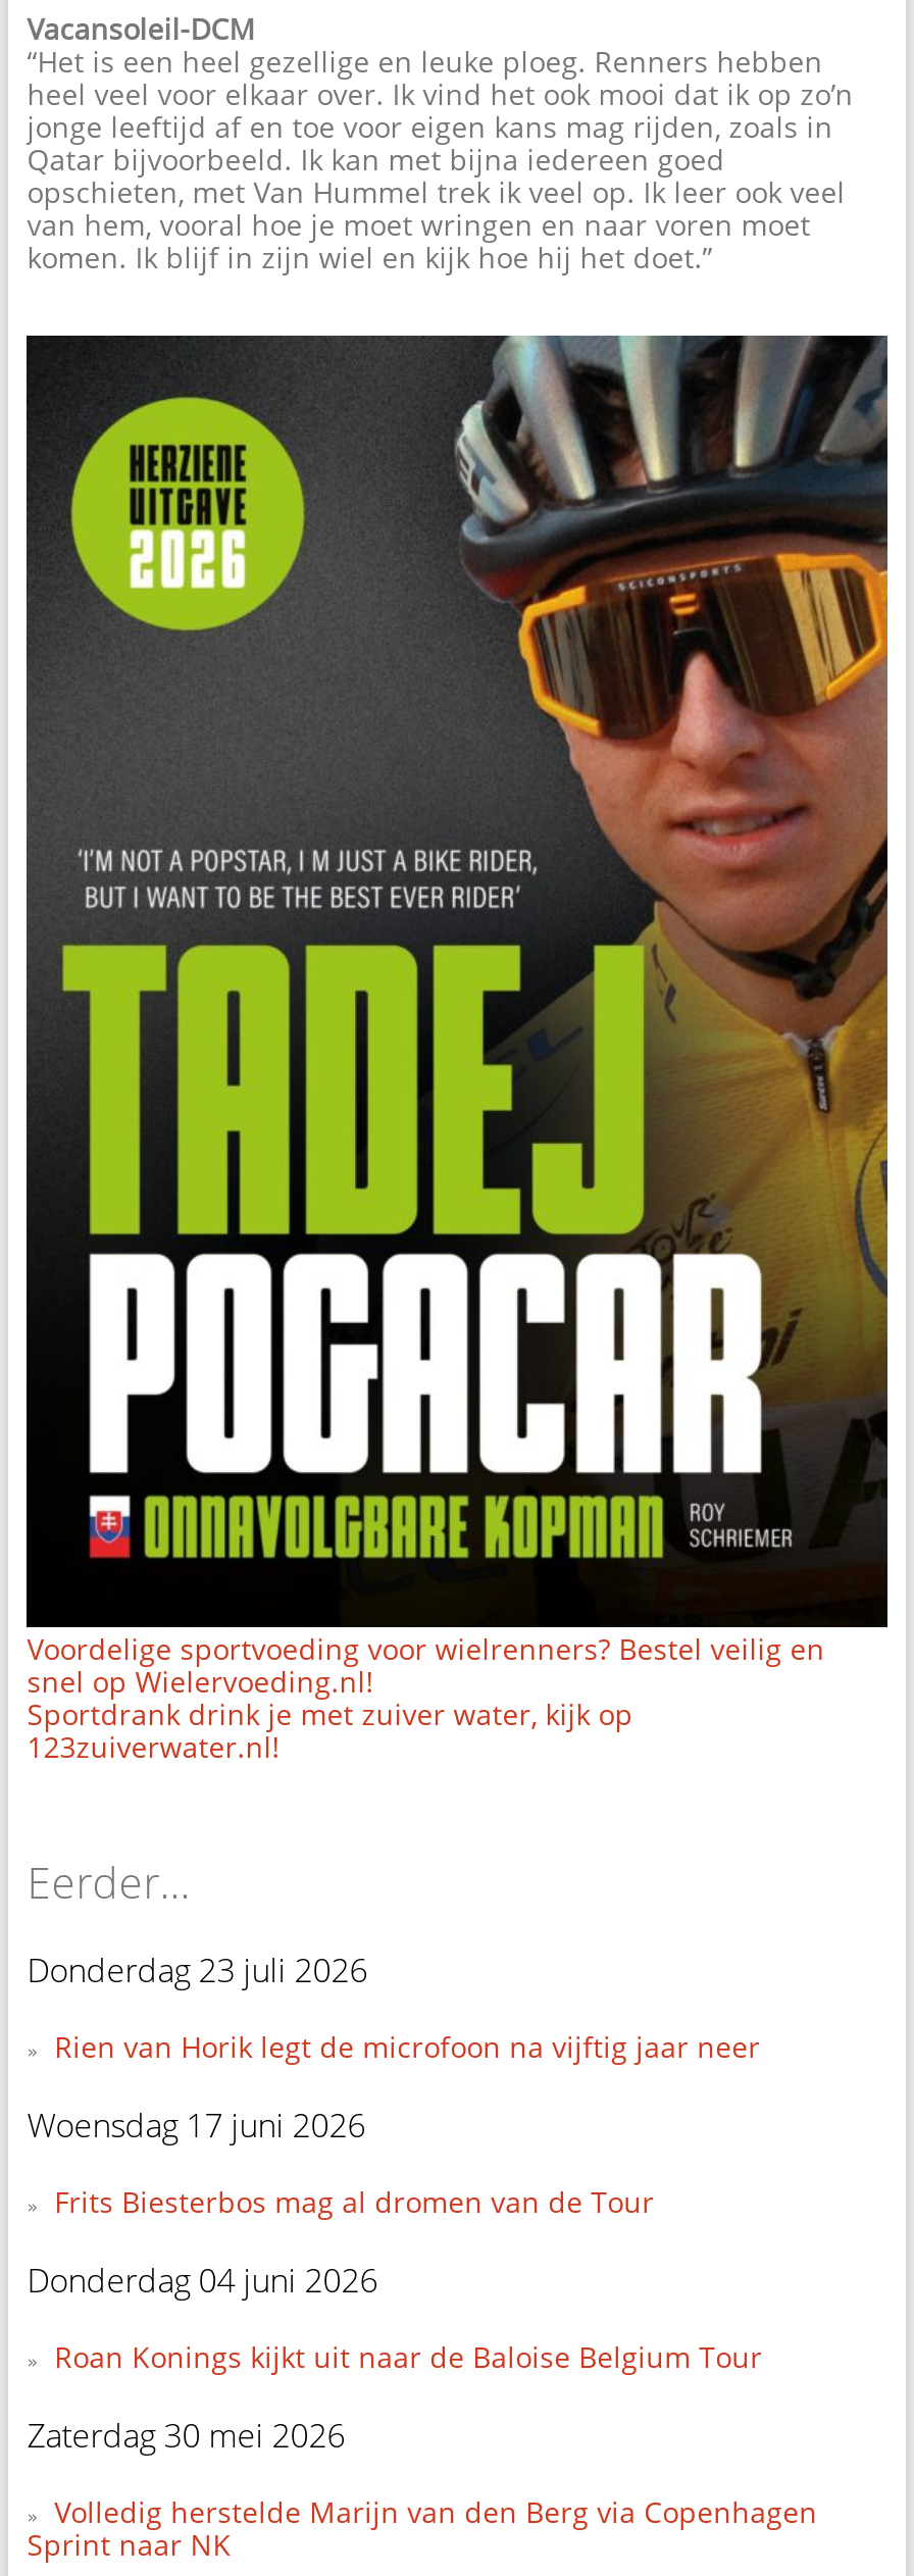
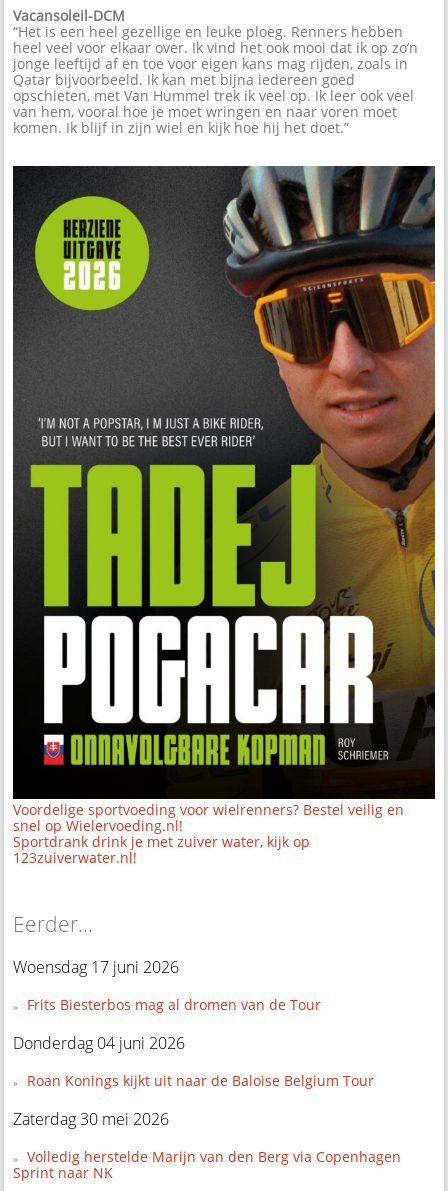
[27,1947,760,2065] Donderdag 23 juli 2026 | Rien van Horik legt de microfoon na vijftig jaar neer -> none

